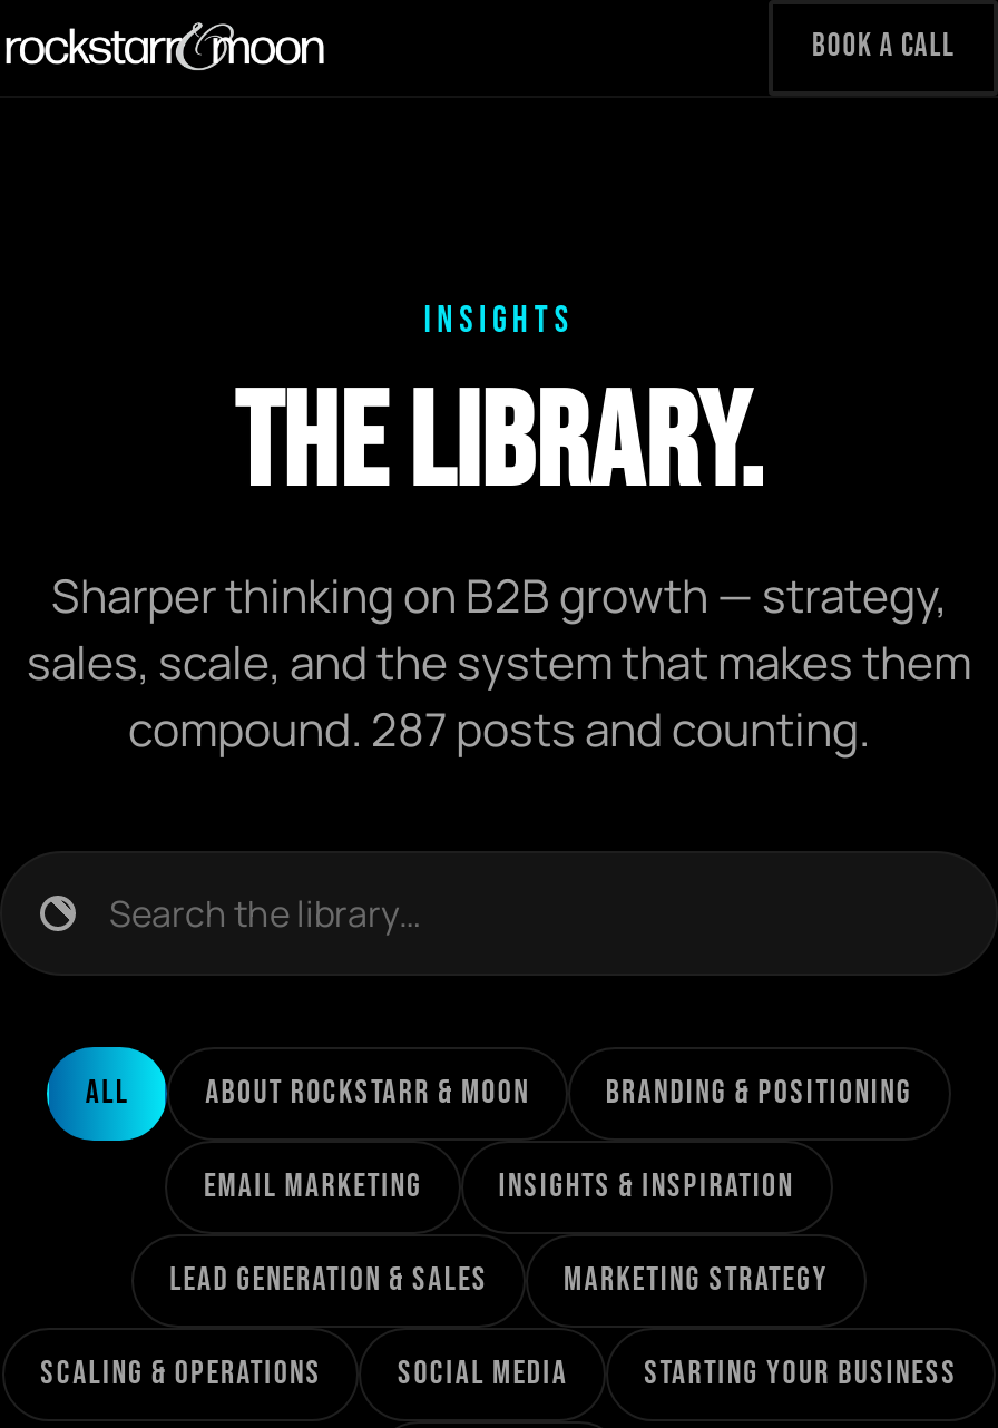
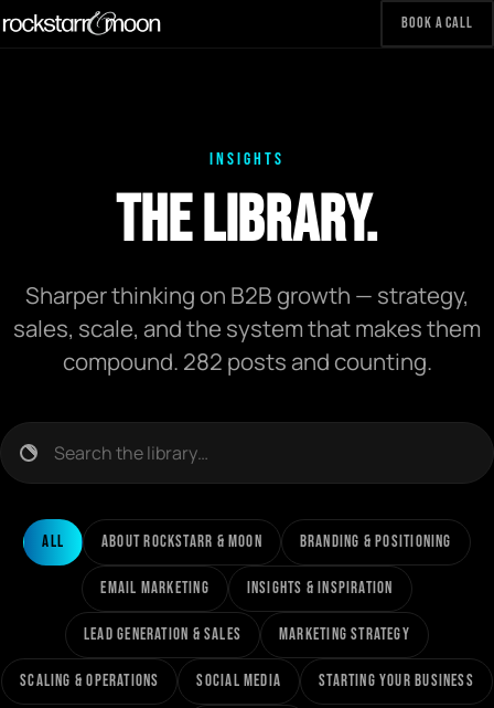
[128,697,870,760] compound. 287 posts and counting. -> [62,346,432,377] compound. 282 posts and counting.

